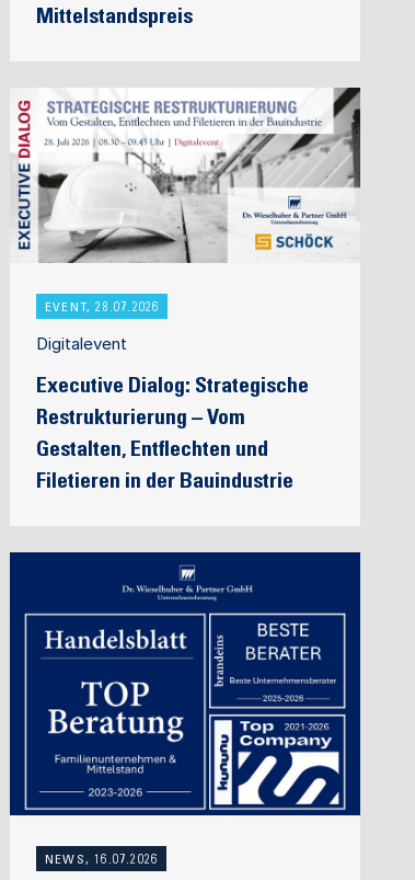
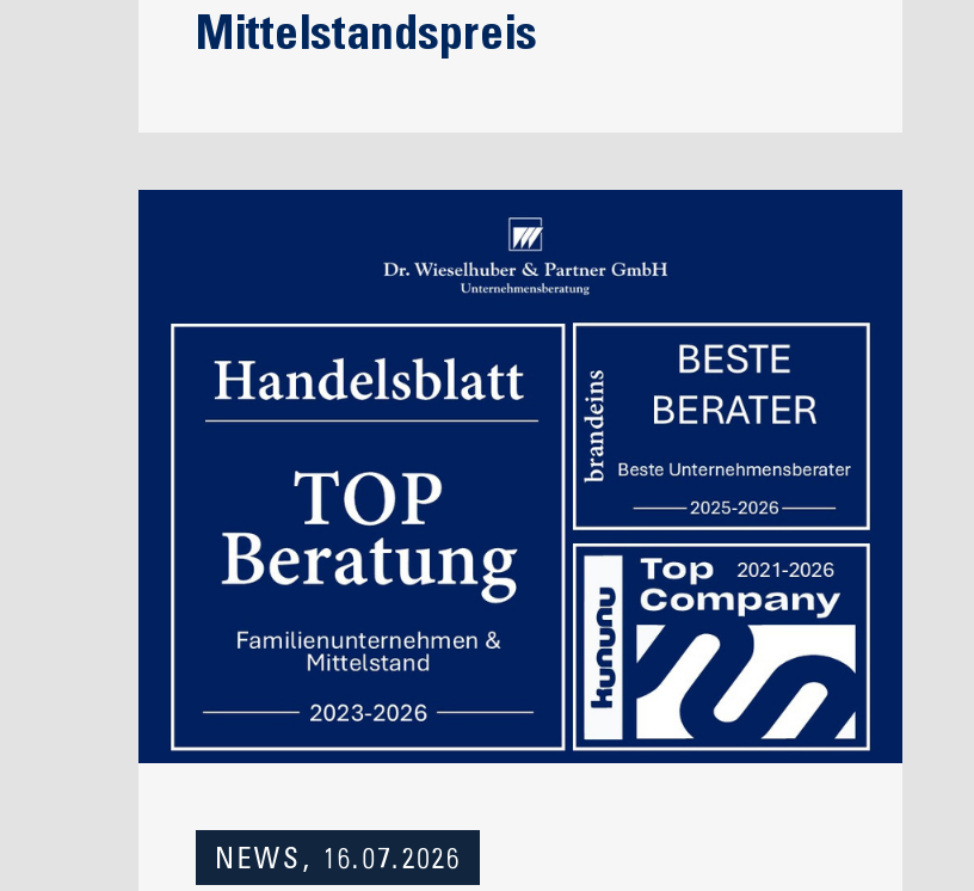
[16,88,360,494] [image] | EVENT, 28.07.2026 | Digitalevent | Executive Dialog: Strategische | Restrukturierung – Vom | Gestalten, Entflechten und | Filetieren in der Bauindustrie -> none

